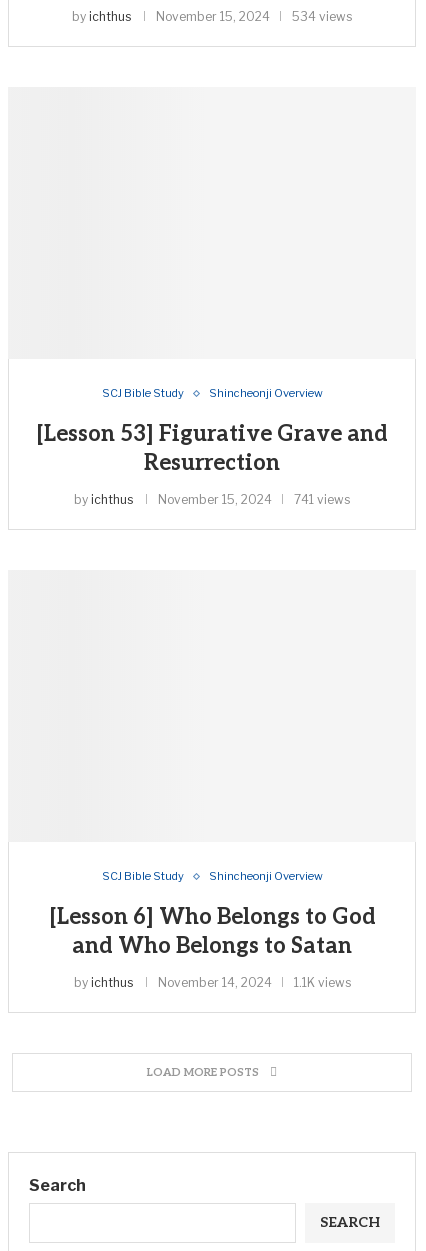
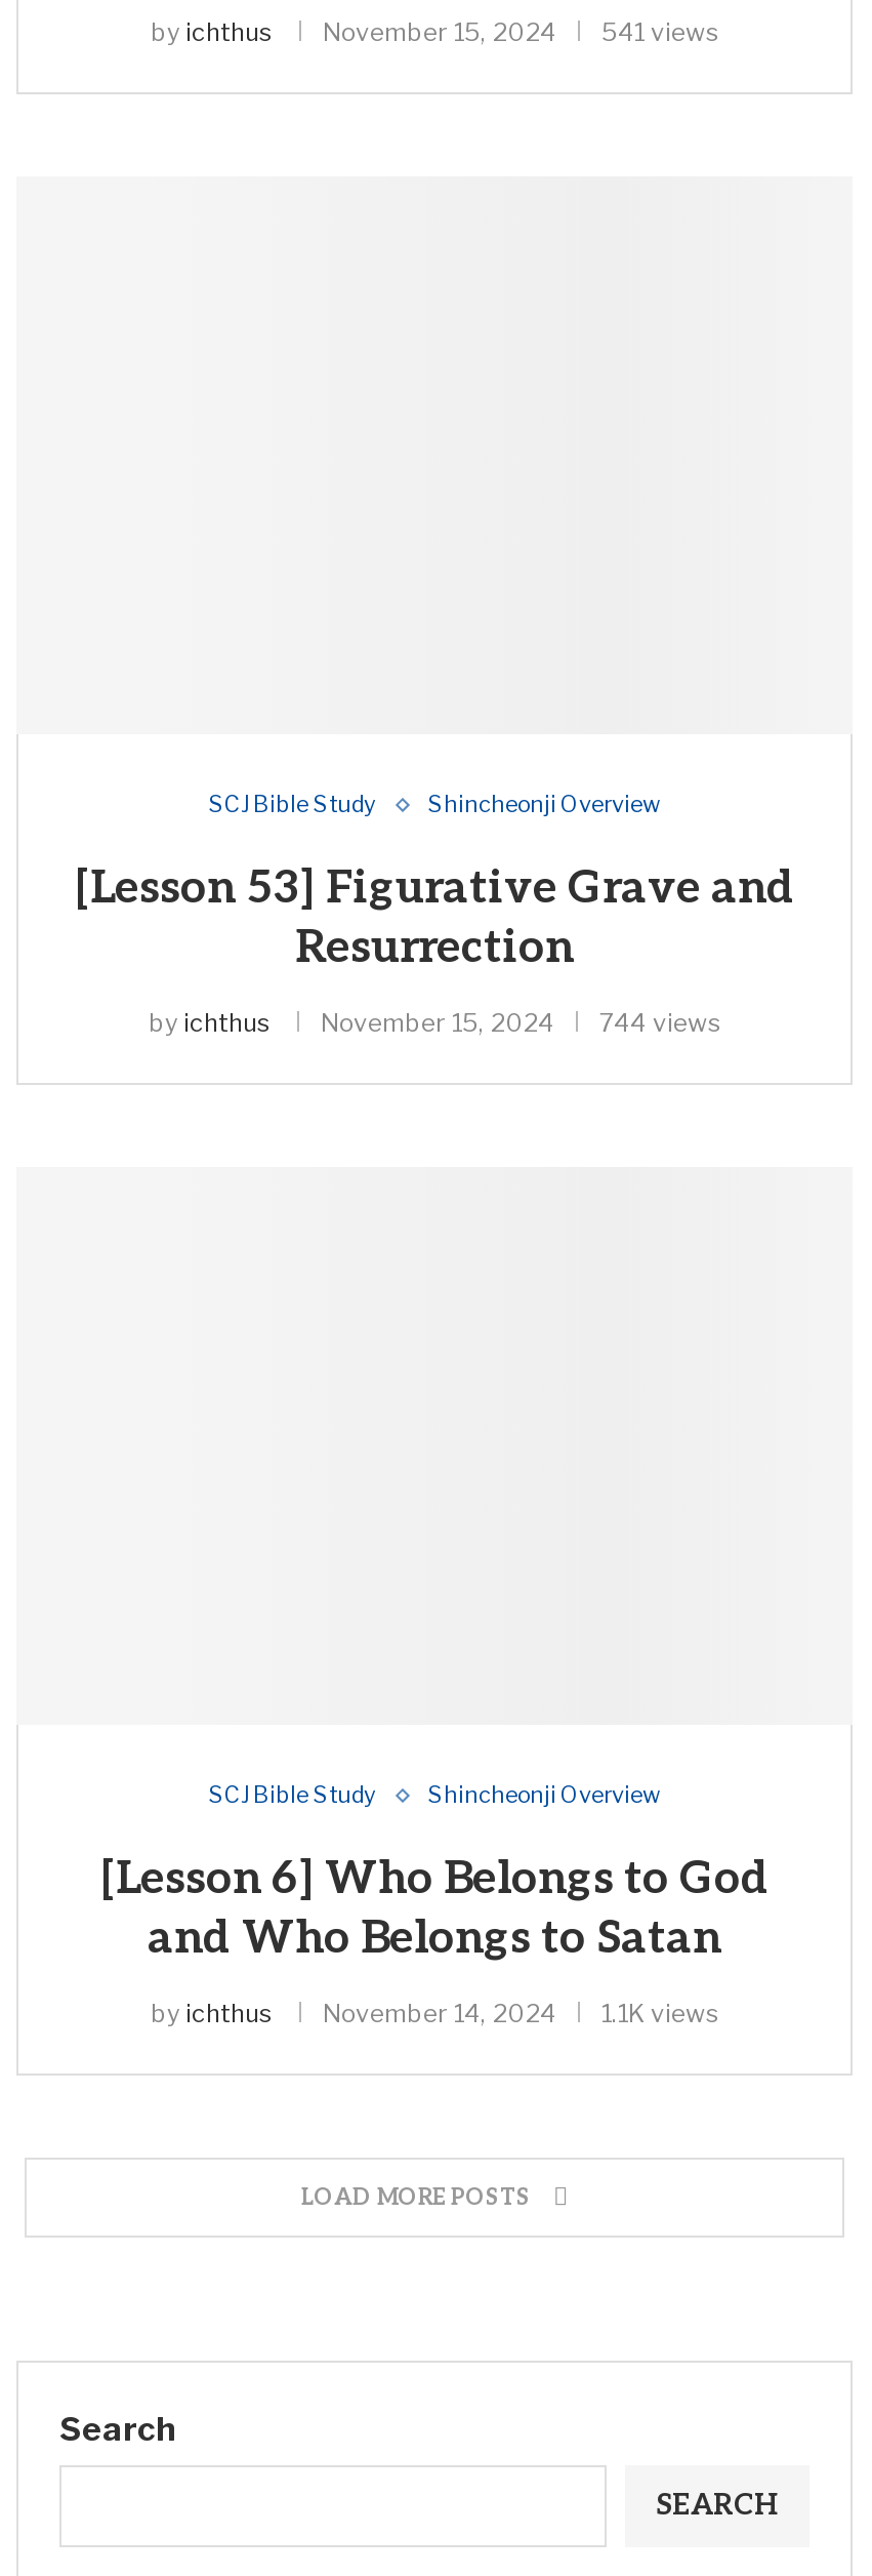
[72,9,352,24] by ichthus November 15, 2024 534 views -> [151,16,718,47] by ichthus November 15, 2024 541 views
[74,492,350,507] by ichthus November 15, 2024 741 views -> [149,1007,720,1038] by ichthus November 15, 2024 744 views

